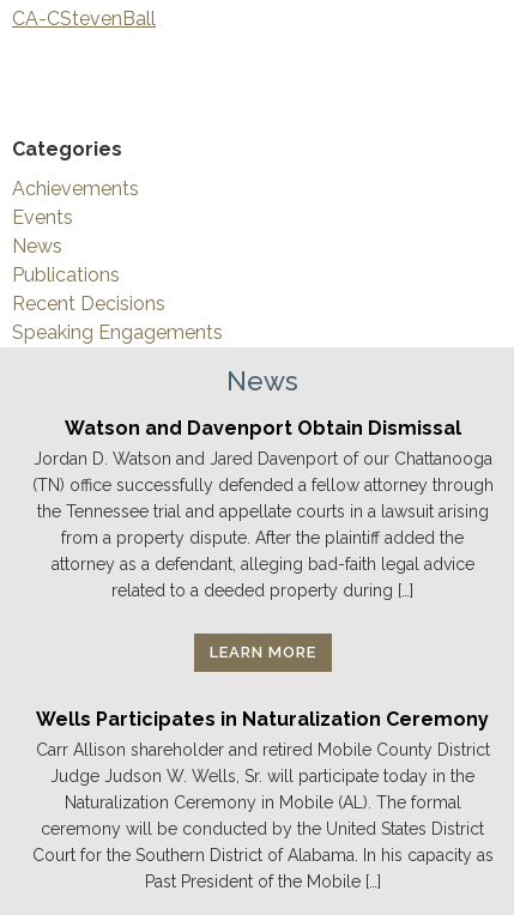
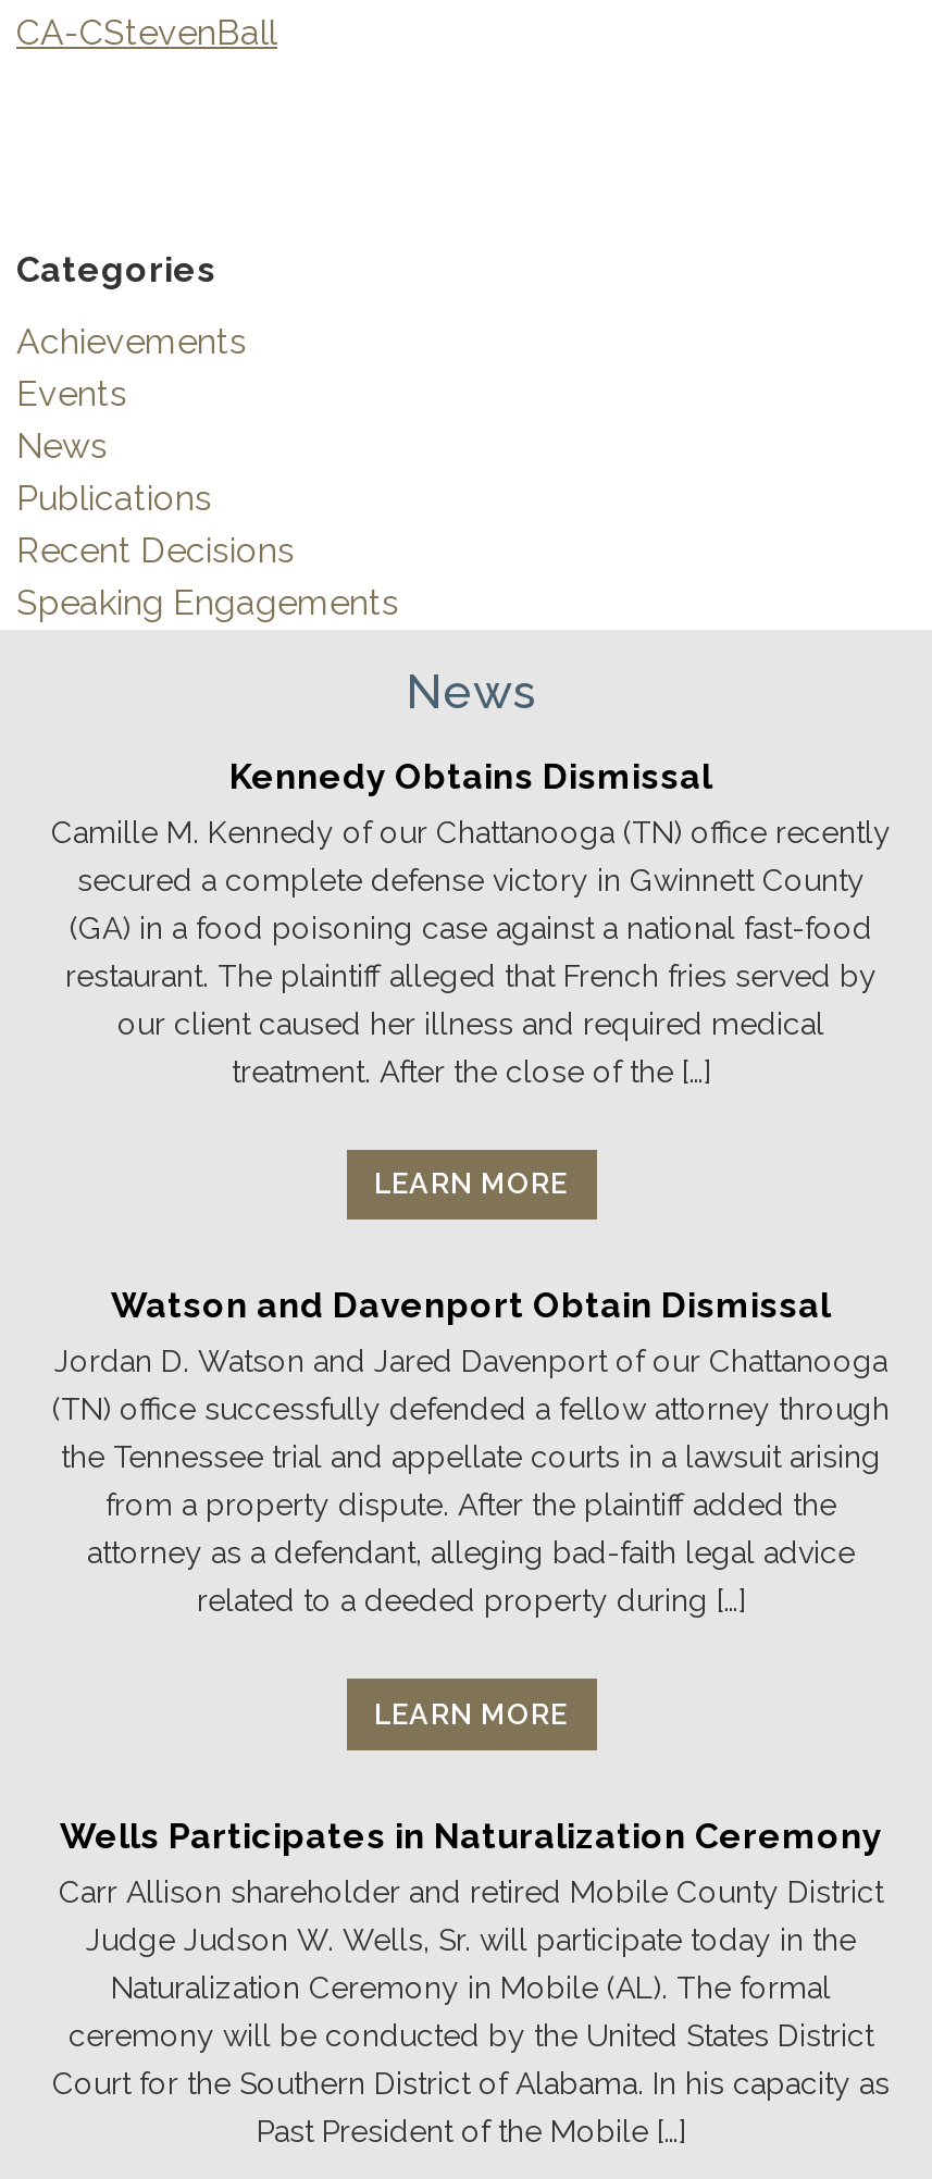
none -> [51,755,891,1200] Kennedy Obtains Dismissal | Camille M. Kennedy of our Chattanooga (TN) office recently | secured a complete defense victory in Gwinnett County | (GA) in a food poisoning case against a national fast-food | restaurant. The plaintiff alleged that French fries served by | our client caused her illness and required medical | treatment. After the close of the […] | LEARN MORE

